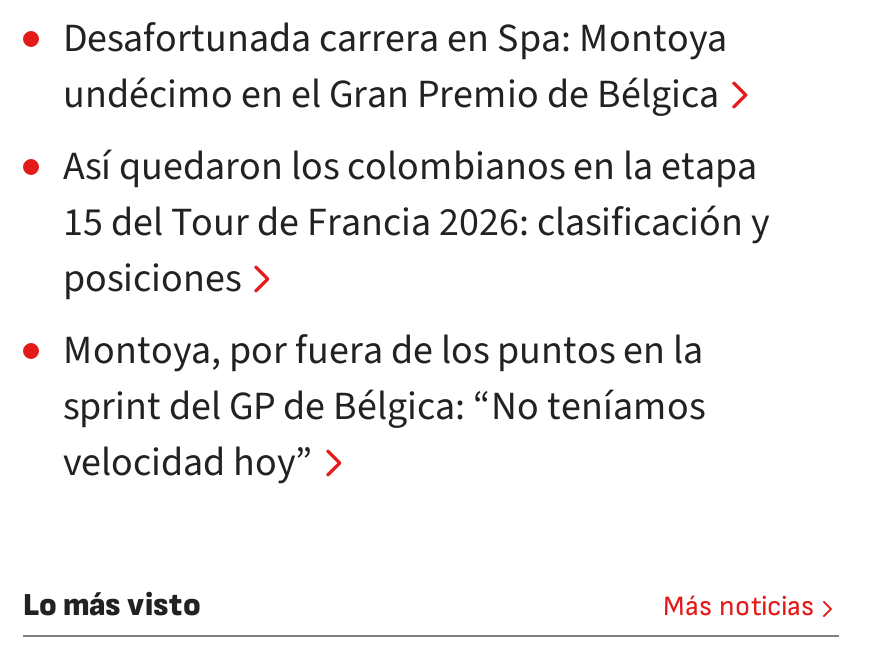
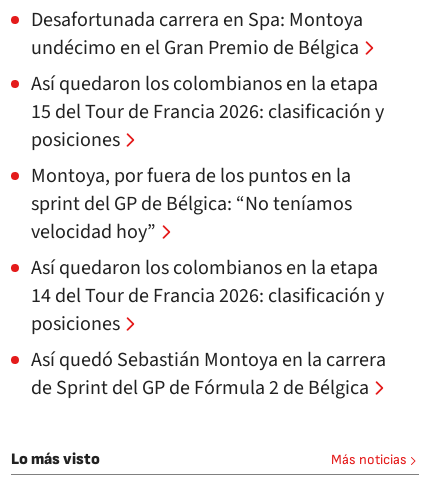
none -> [31,254,386,402] Así quedaron los colombianos en la etapa | 14 del Tour de Francia 2026: clasificación y | posiciones | Así quedó Sebastián Montoya en la carrera | de Sprint del GP de Fórmula 2 de Bélgica

